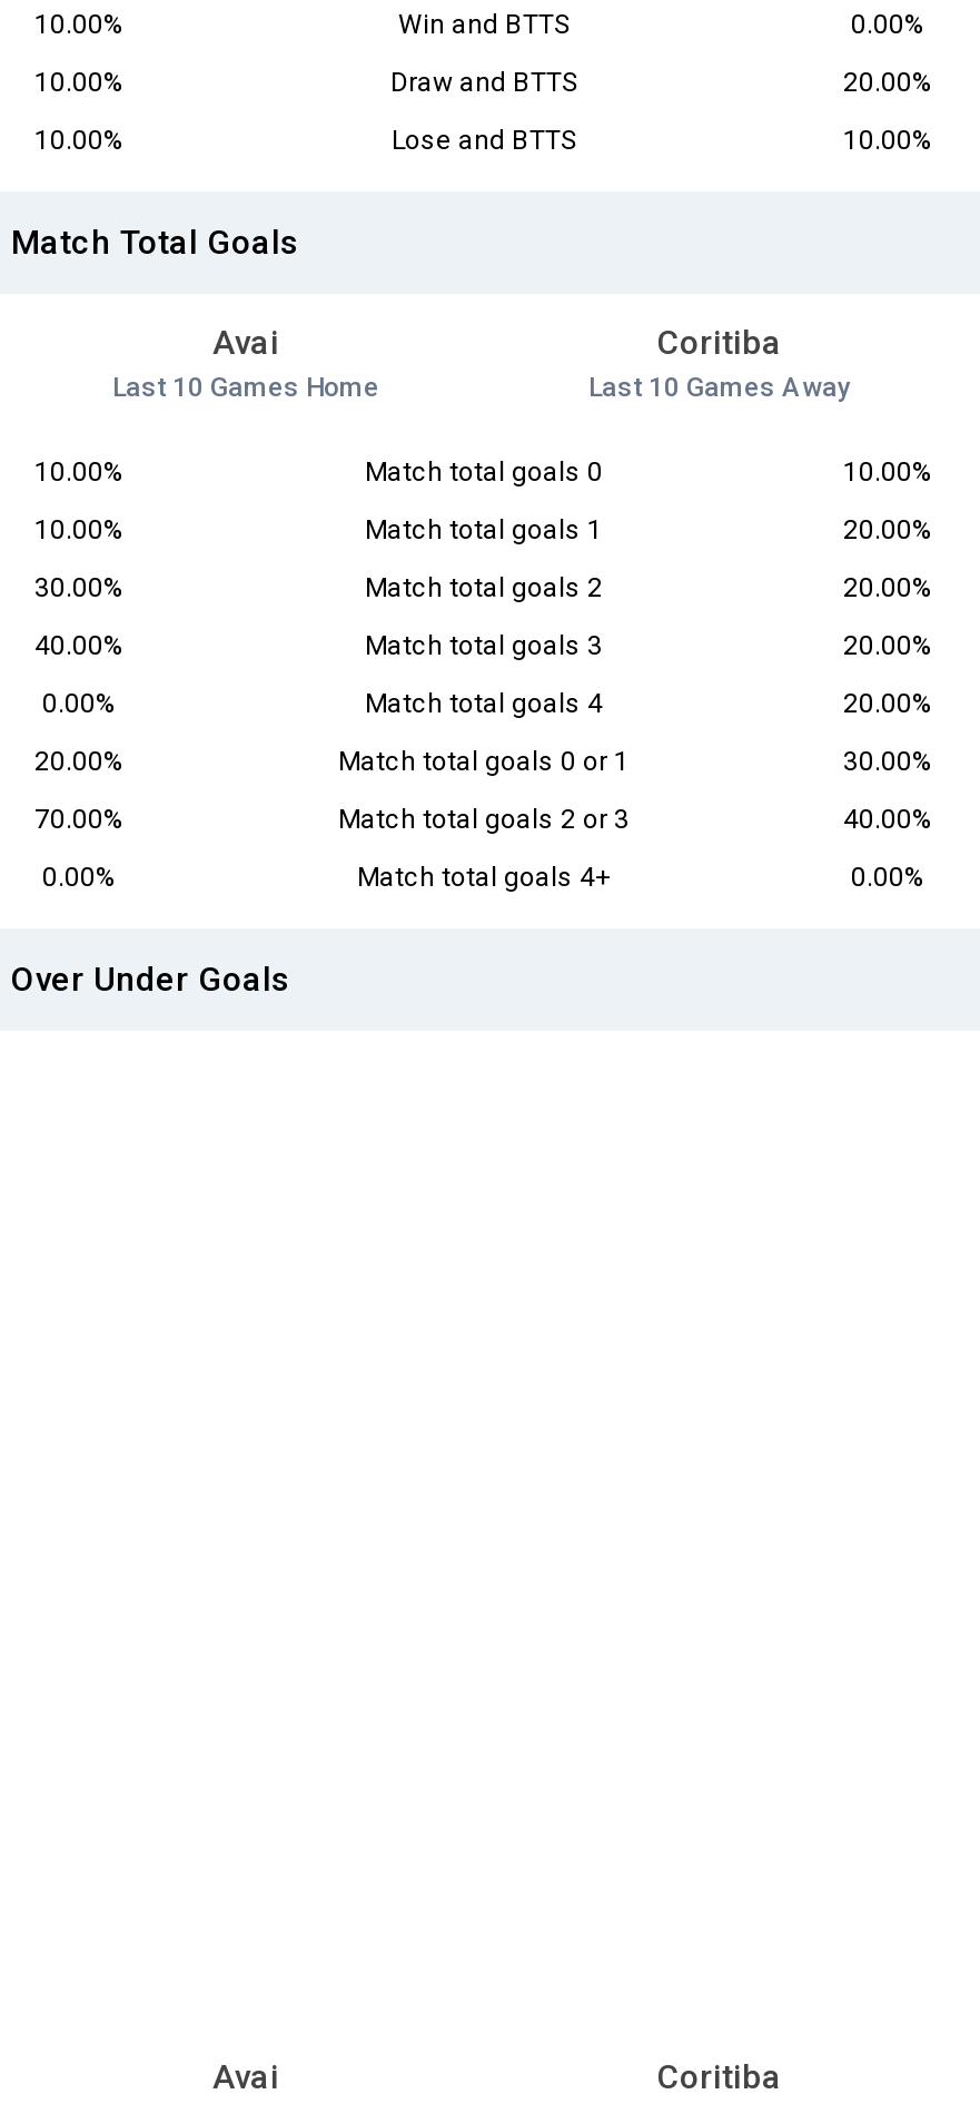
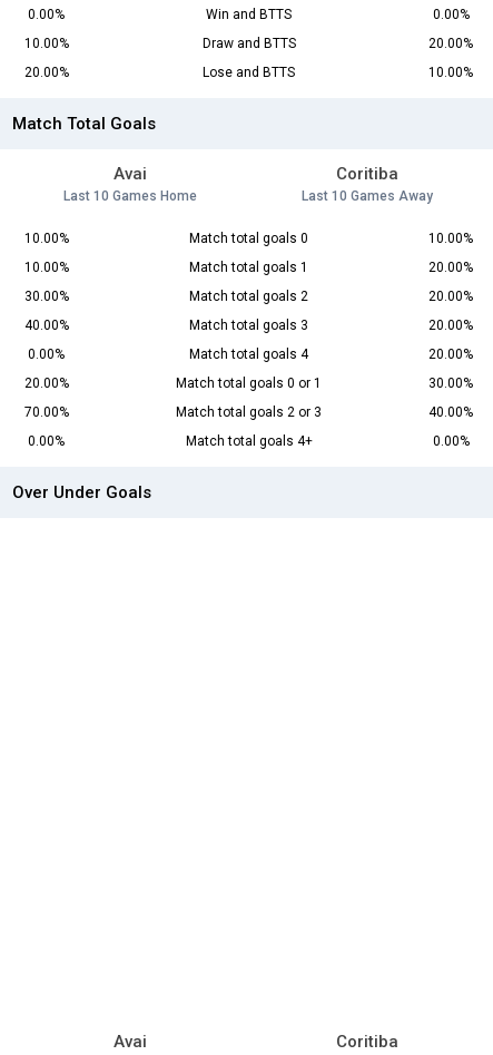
[34,9,123,41] 10.00% -> [28,7,65,23] 0.00%
[34,125,123,156] 10.00% -> [24,65,68,80] 20.00%

